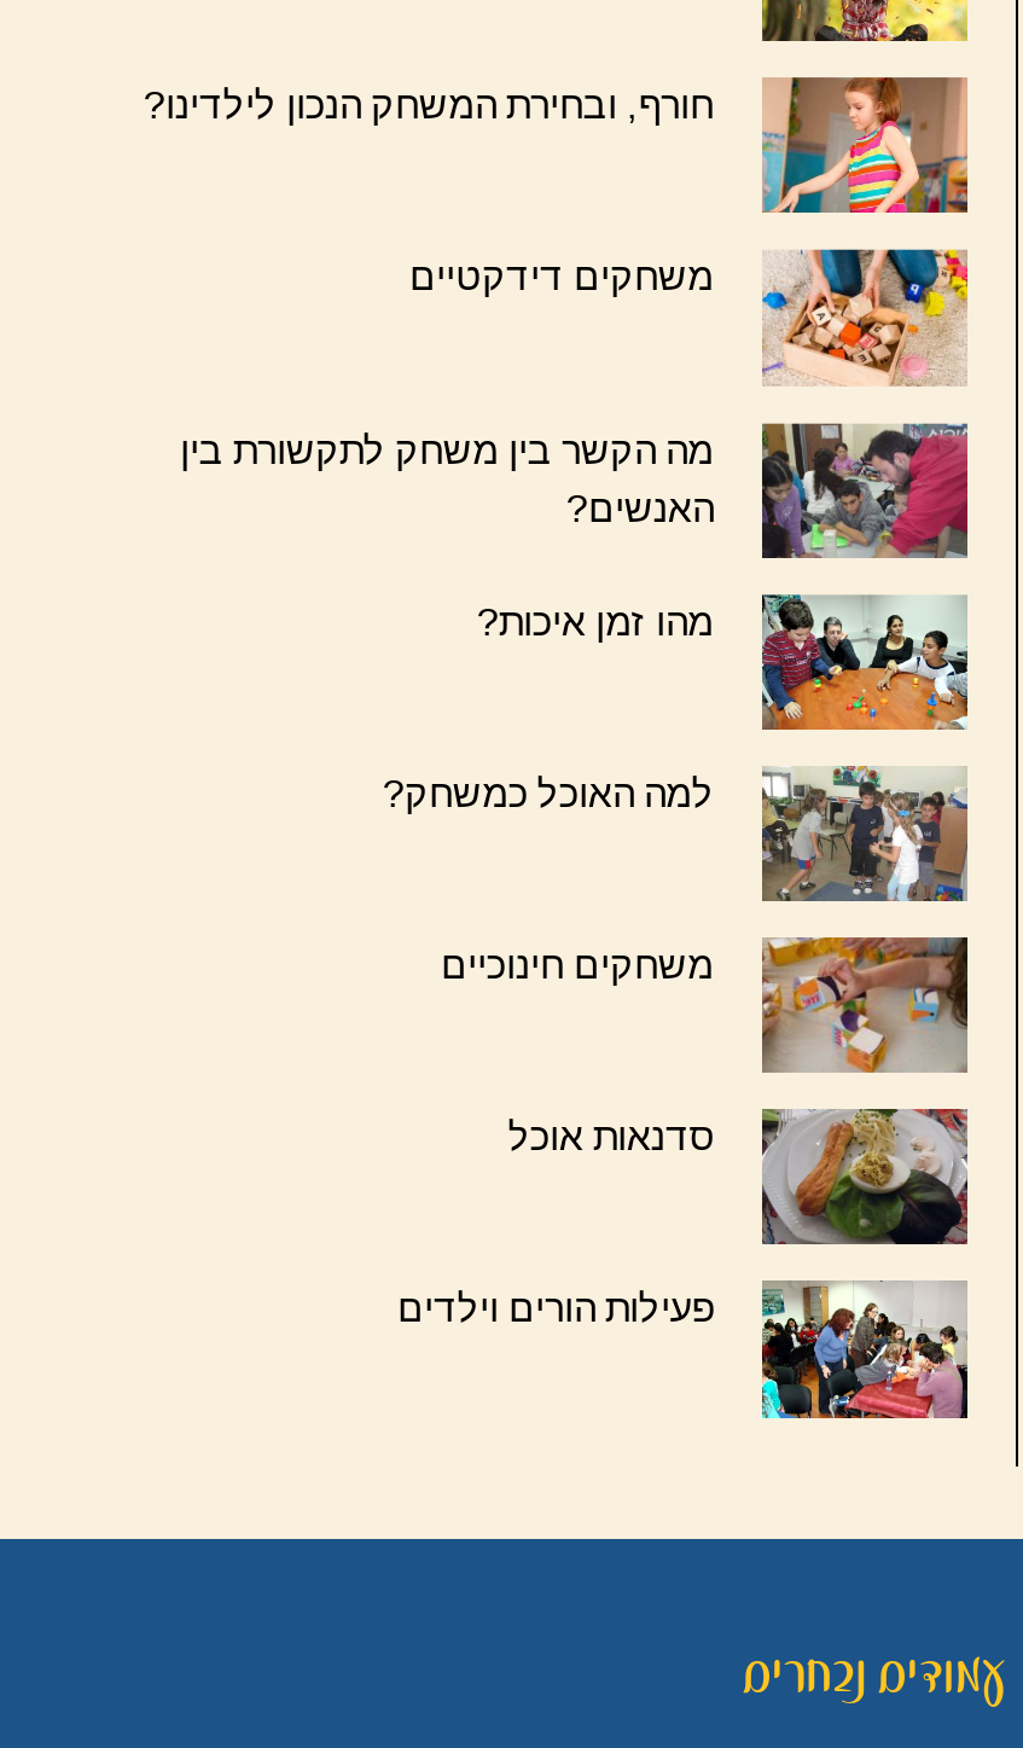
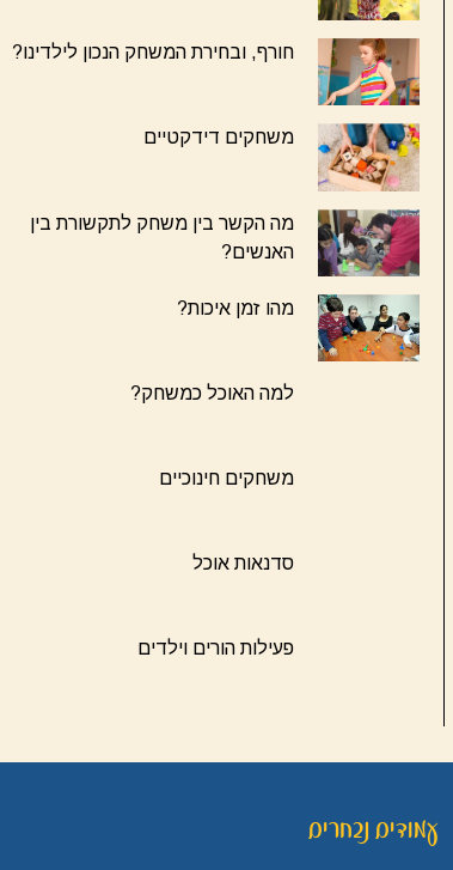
[760,763,970,904] [image] -> none
[760,935,970,1075] [image] -> none
[760,1107,970,1247] [image] -> none
[760,1278,970,1421] [image] -> none

